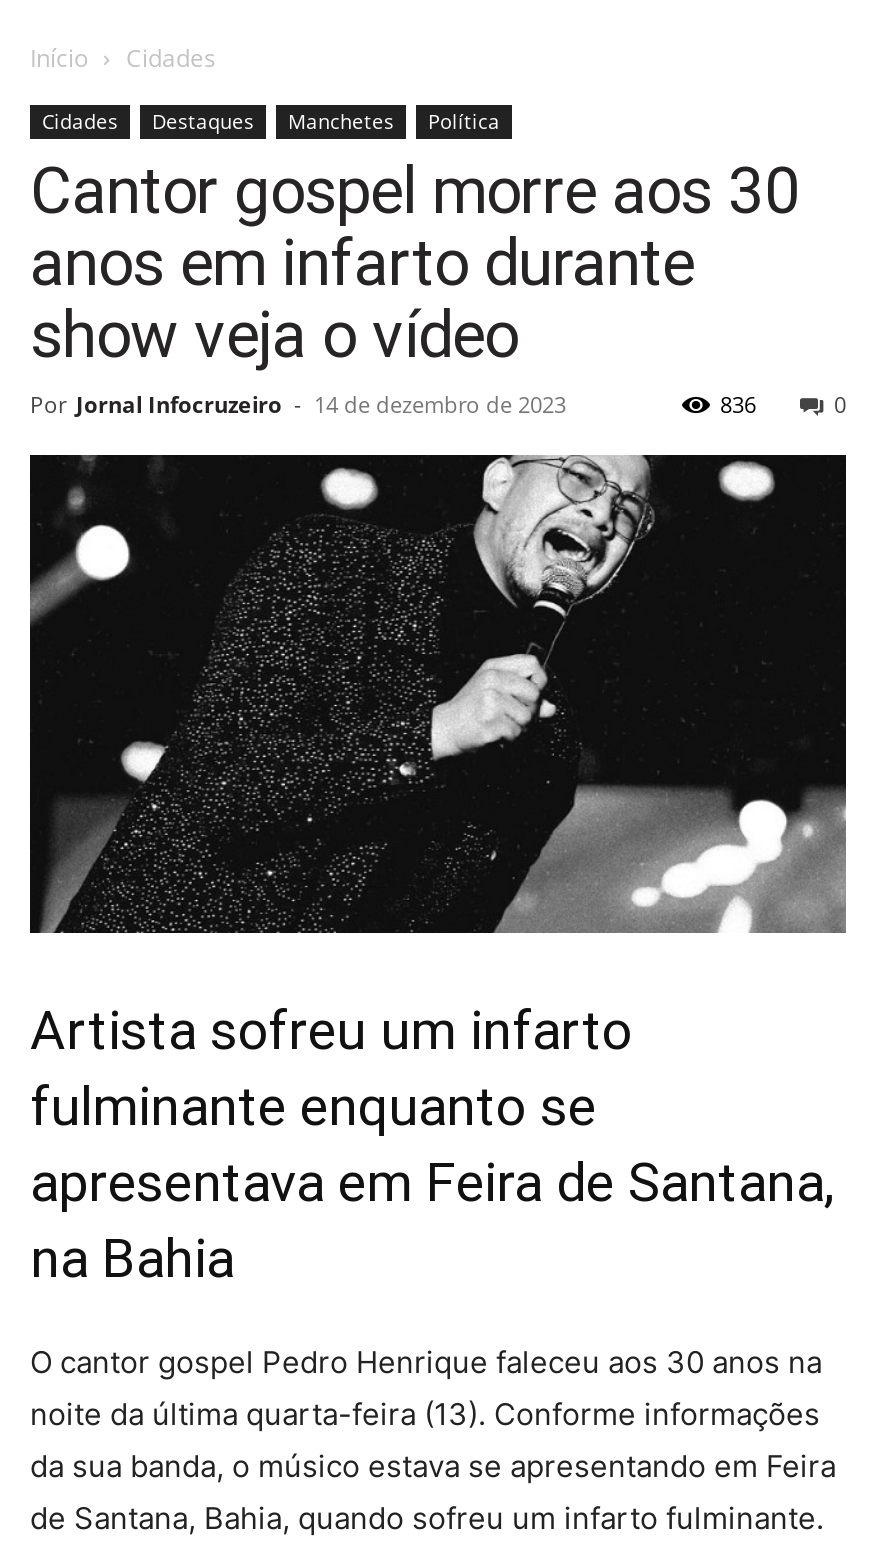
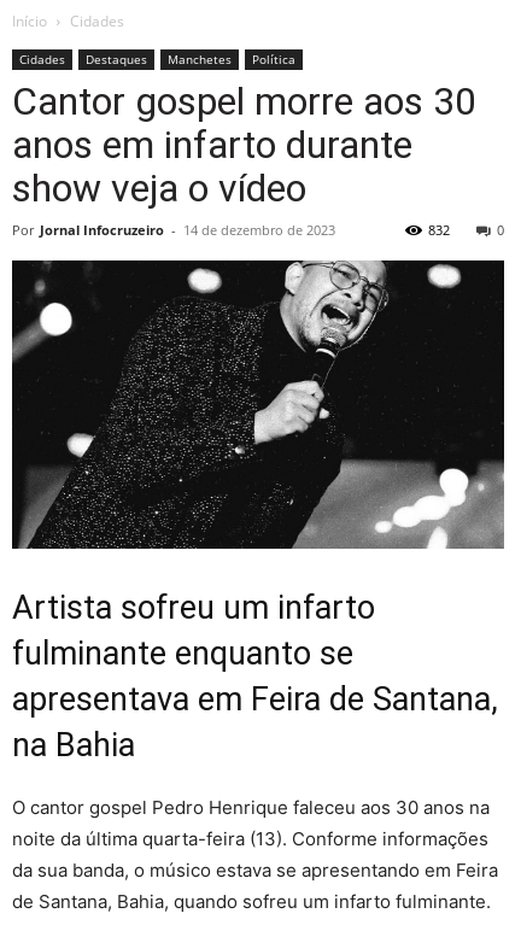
[720,389,756,419] 836 -> [428,221,450,239] 832

